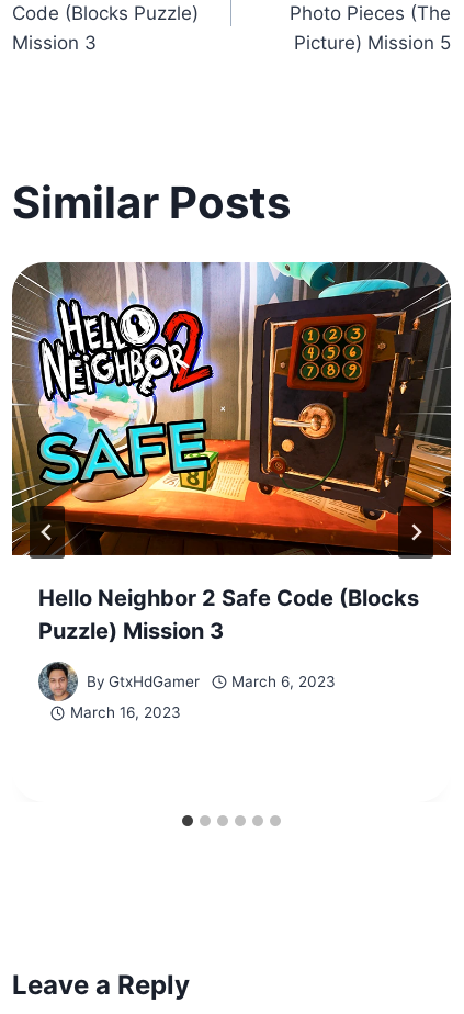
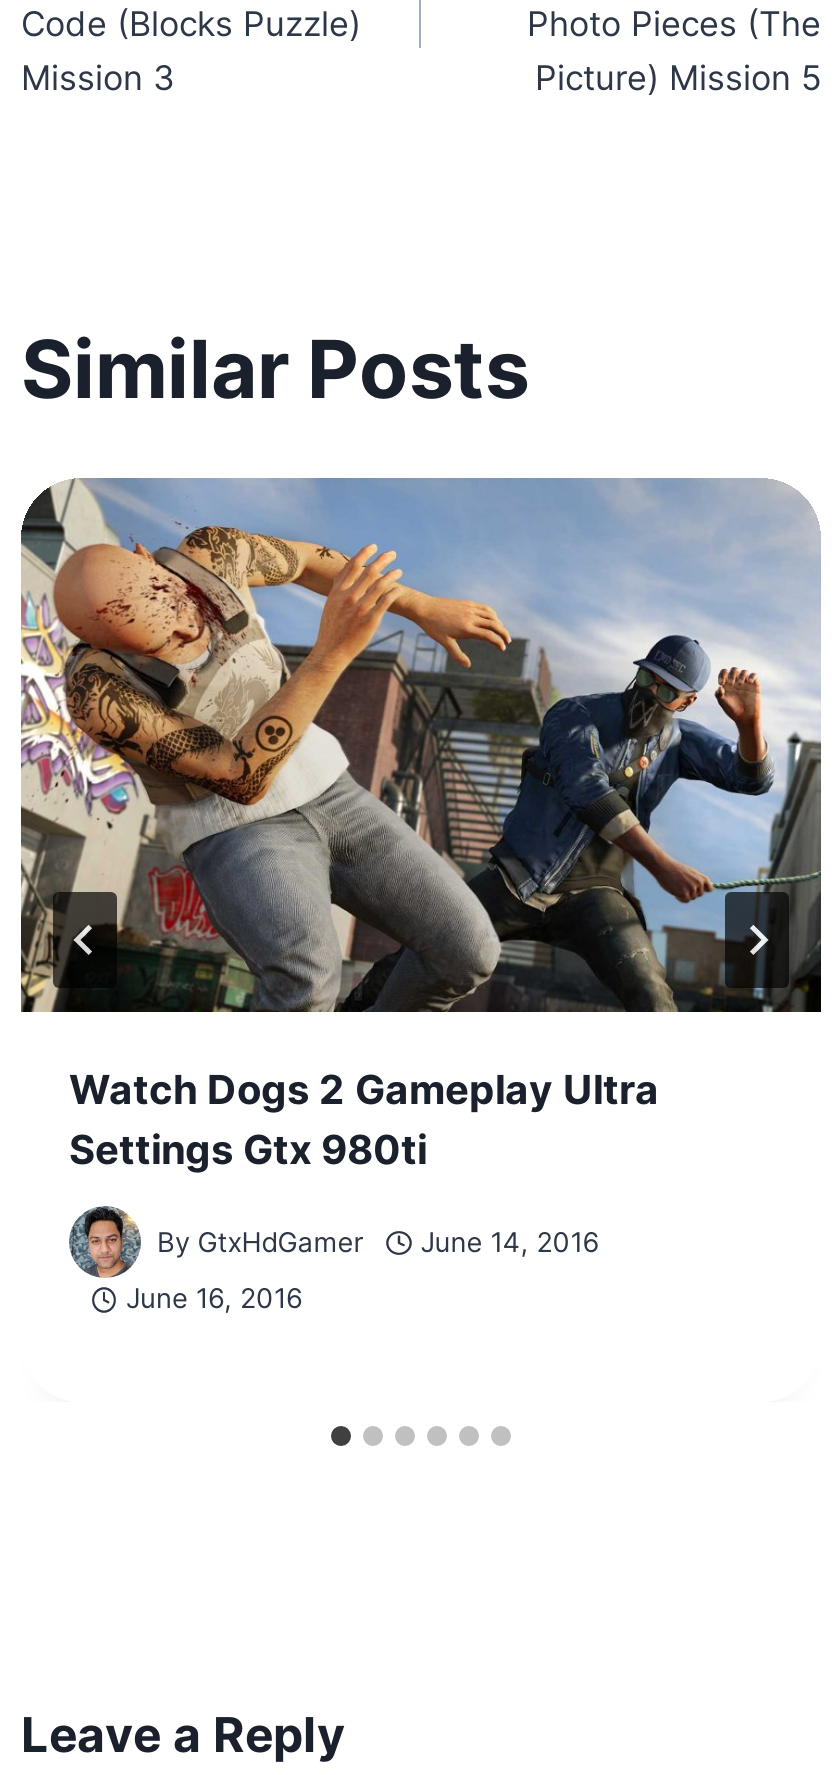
[11,261,452,644] [image] | Hello Neighbor 2 Safe Code (Blocks | Puzzle) Mission 3 -> [19,476,823,1174] [image] | Watch Dogs 2 Gameplay Ultra | Settings Gtx 980ti
[87,673,335,690] By GtxHdGamer March 6, 2023 -> [157,1226,598,1258] By GtxHdGamer June 14, 2016
[70,704,180,722] March 16, 2023 -> [126,1283,302,1315] June 16, 2016

